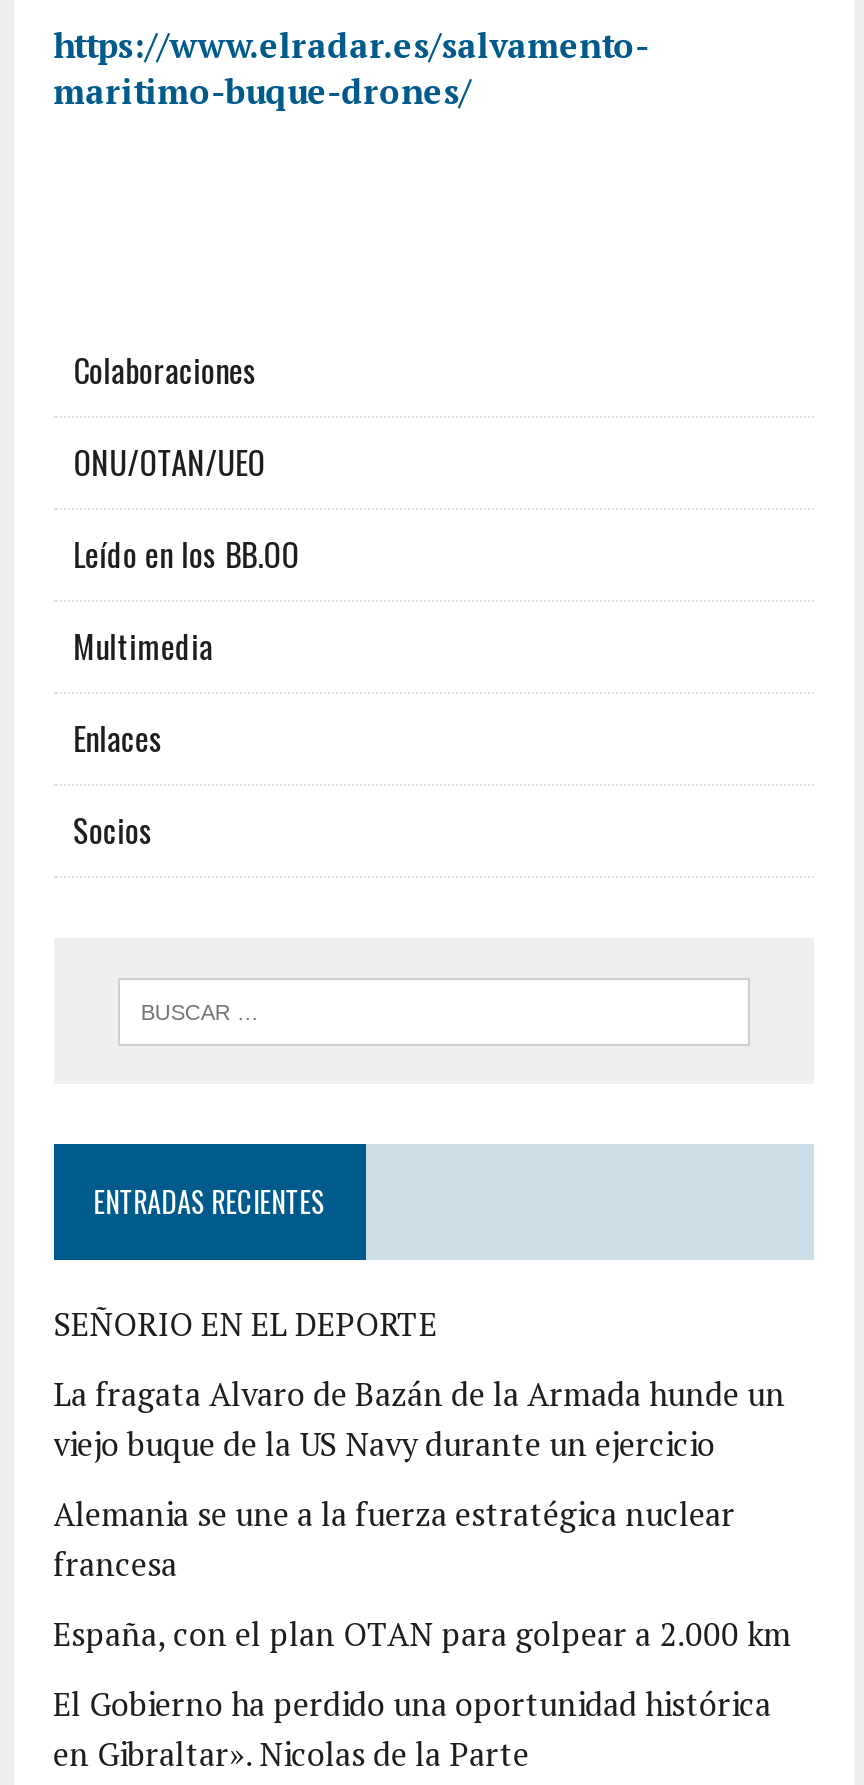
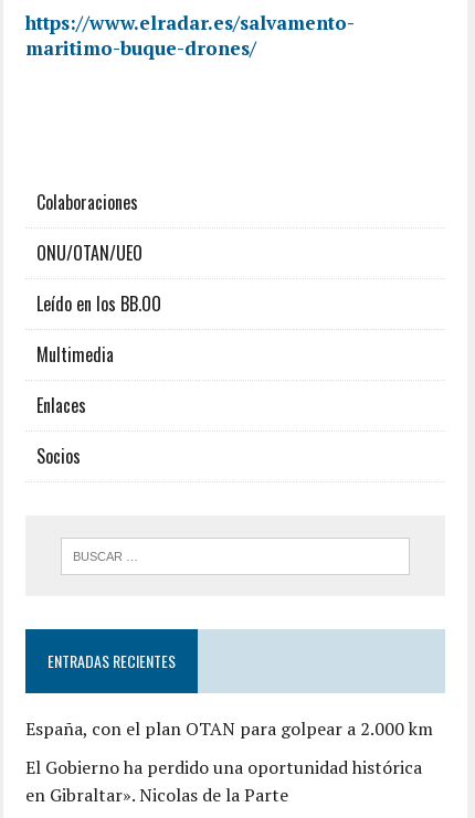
[53,1301,785,1585] SEÑORIO EN EL DEPORTE | La fragata Alvaro de Bazán de la Armada hunde un | viejo buque de la US Navy durante un ejercicio | Alemania se une a la fuerza estratégica nuclear | francesa -> none

